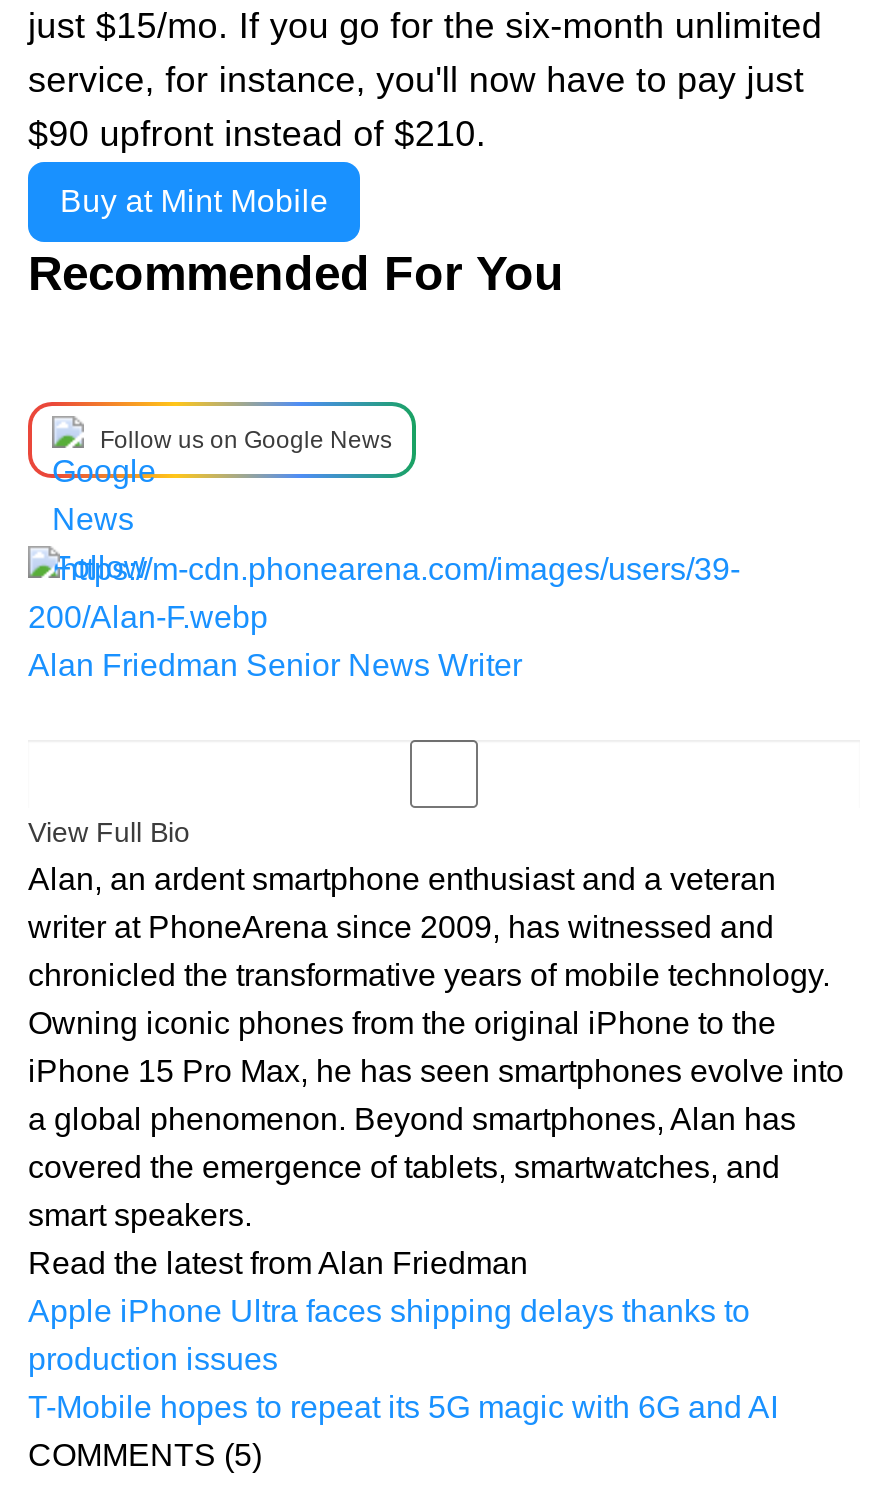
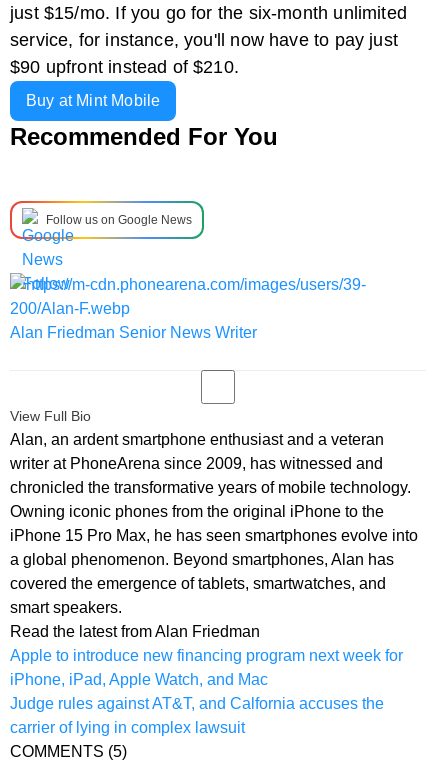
[28,1294,778,1424] Apple iPhone Ultra faces shipping delays thanks to | production issues | T-Mobile hopes to repeat its 5G magic with 6G and AI -> [10,647,403,736] Apple to introduce new financing program next week for | iPhone, iPad, Apple Watch, and Mac | Judge rules against AT&T, and Calfornia accuses the | carrier of lying in complex lawsuit

